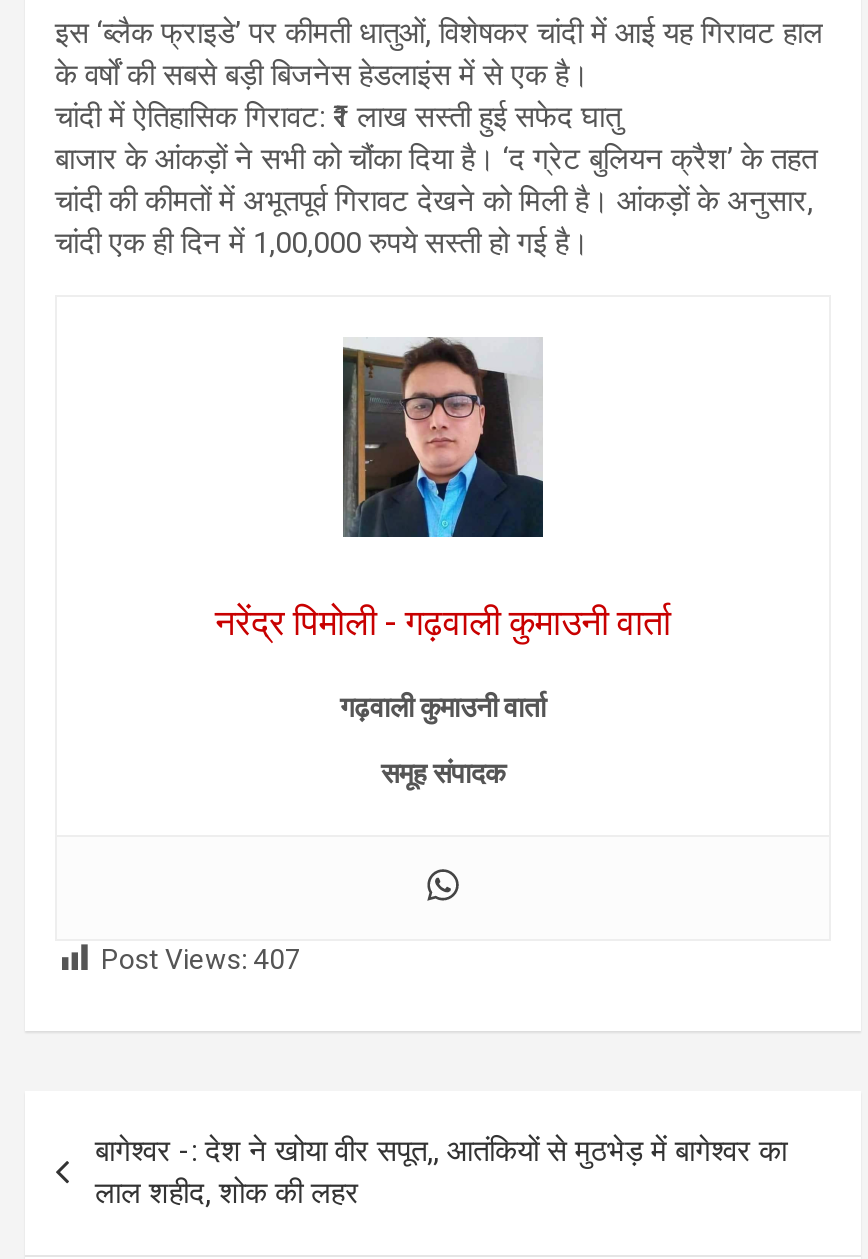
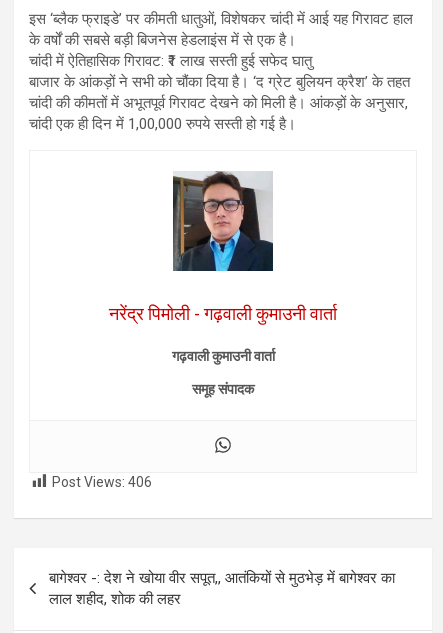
[101,943,301,975] Post Views: 407 -> [52,474,152,490] Post Views: 406

